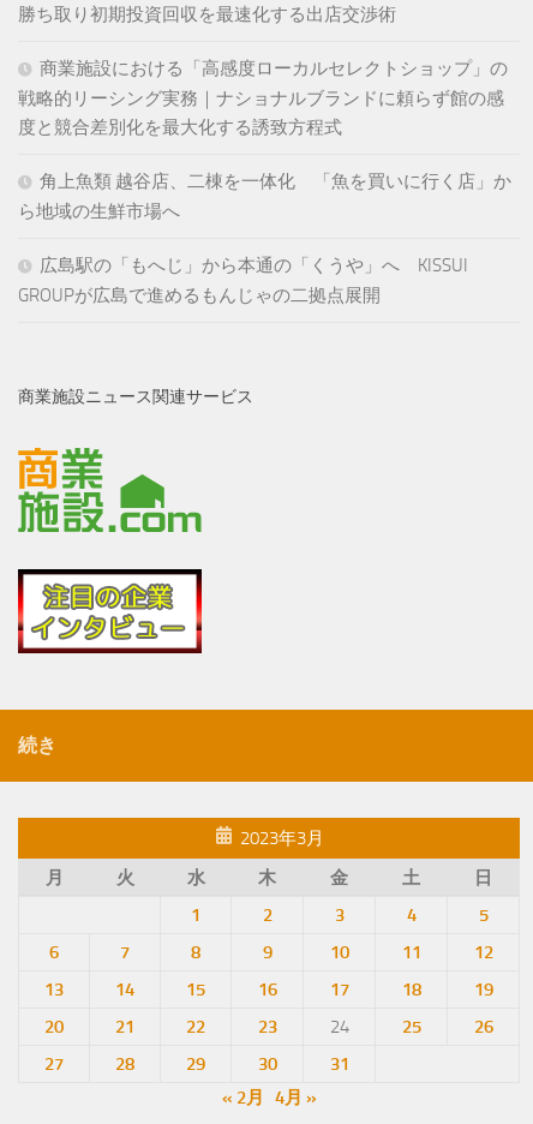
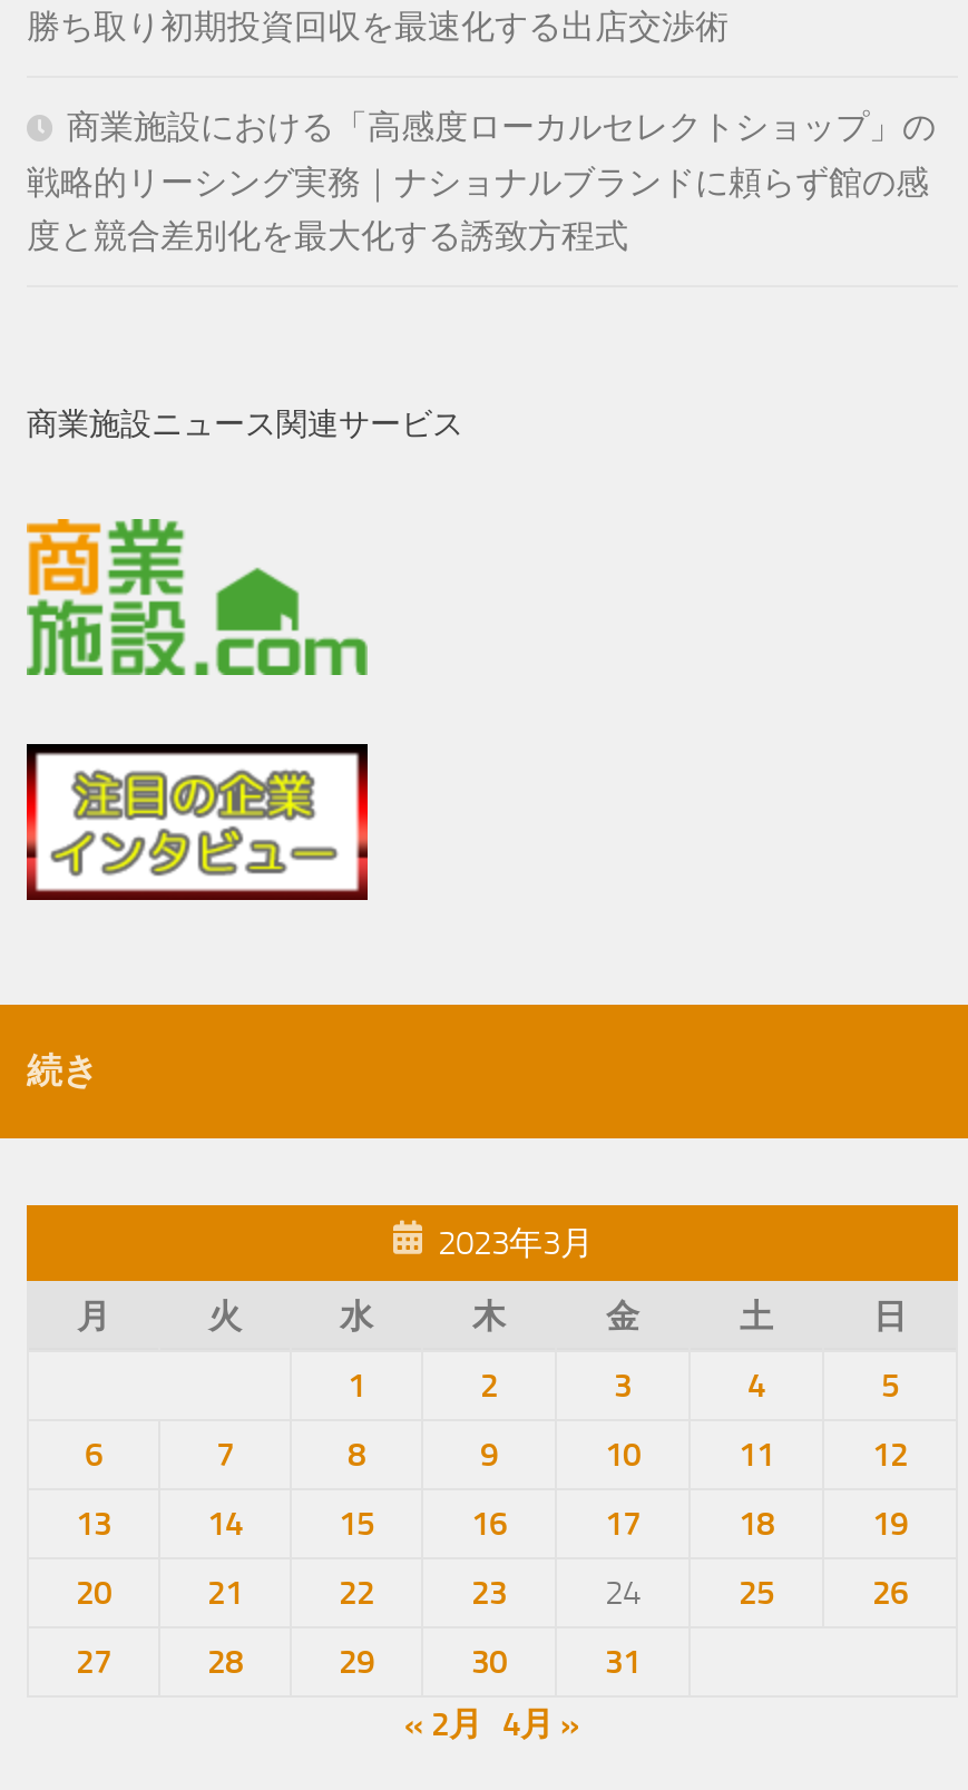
[18,171,511,306] 角上魚類 越谷店、二棟を一体化 「魚を買いに行く店」か | ら地域の生鮮市場へ | 広島駅の「もへじ」から本通の「くうや」へ KISSUI | GROUPが広島で進めるもんじゃの二拠点展開 -> none

